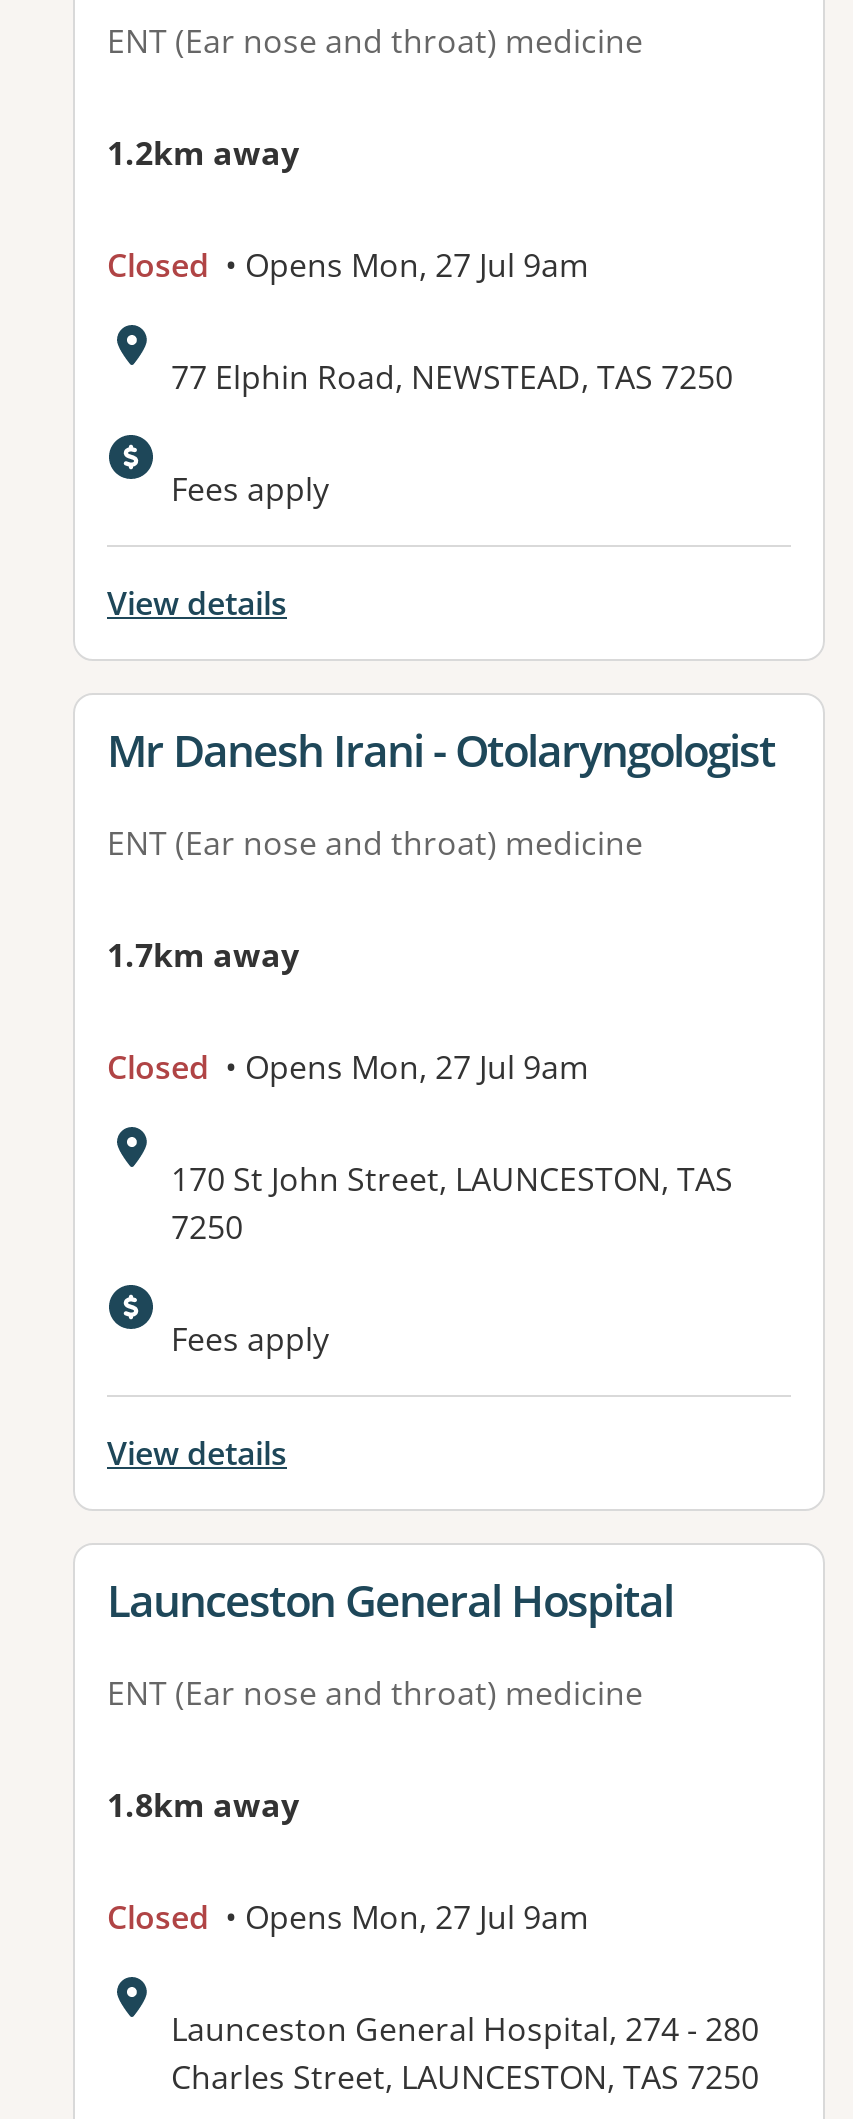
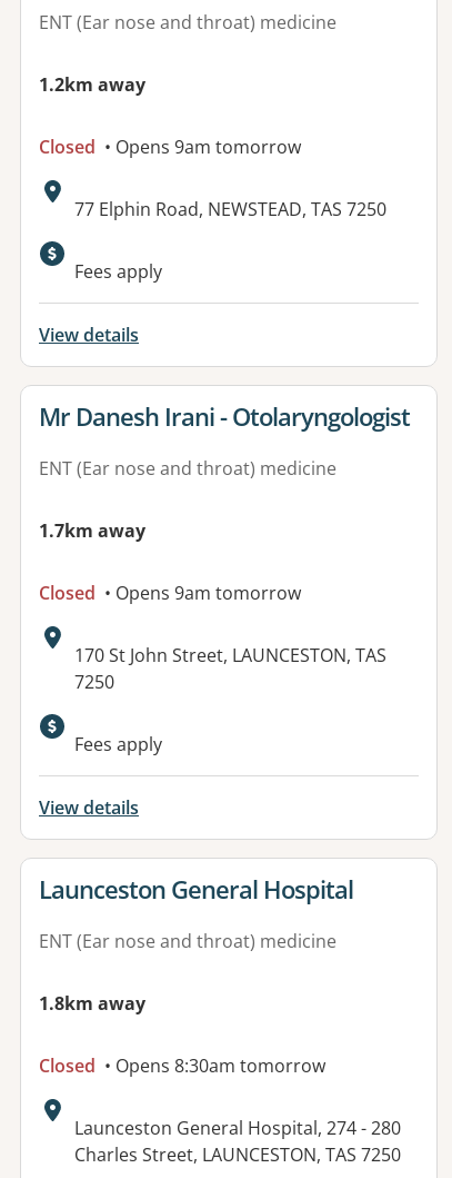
[107,244,589,288] Closed • Opens Mon, 27 Jul 9am -> [39,135,301,160] Closed • Opens 9am tomorrow
[107,1046,589,1090] Closed • Opens Mon, 27 Jul 9am -> [39,581,301,606] Closed • Opens 9am tomorrow
[107,1896,589,1940] Closed • Opens Mon, 27 Jul 9am -> [39,1054,325,1078] Closed • Opens 8:30am tomorrow

